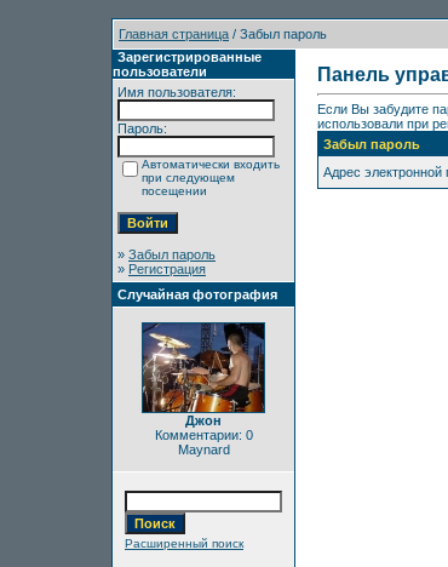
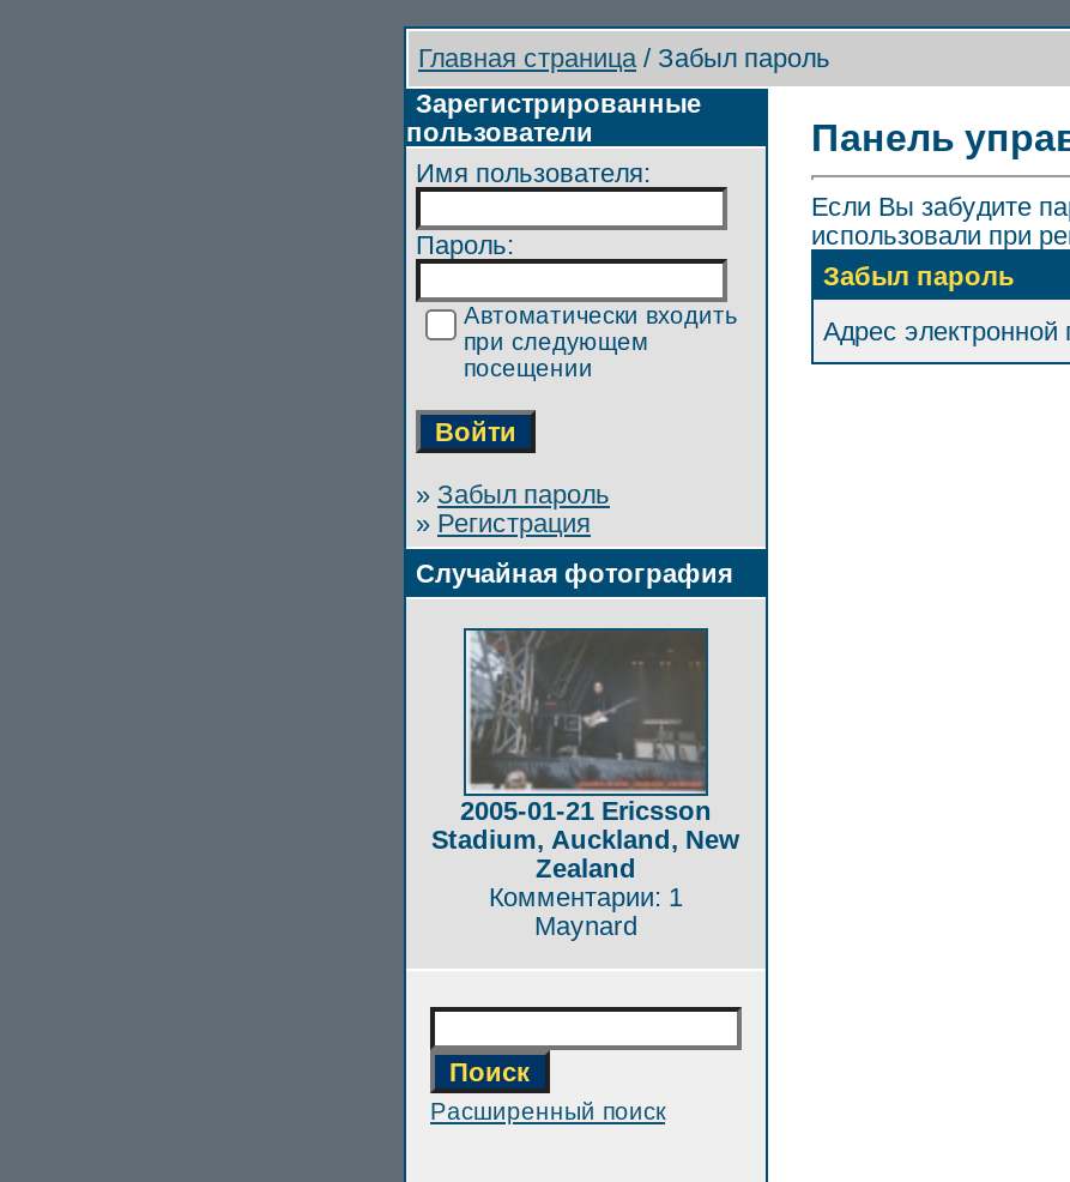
[142,322,264,442] [image] | Джон | Комментарии: 0 -> [431,628,740,911] [image] | 2005-01-21 Ericsson | Stadium, Auckland, New | Zealand | Комментарии: 1

